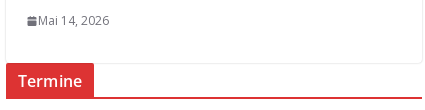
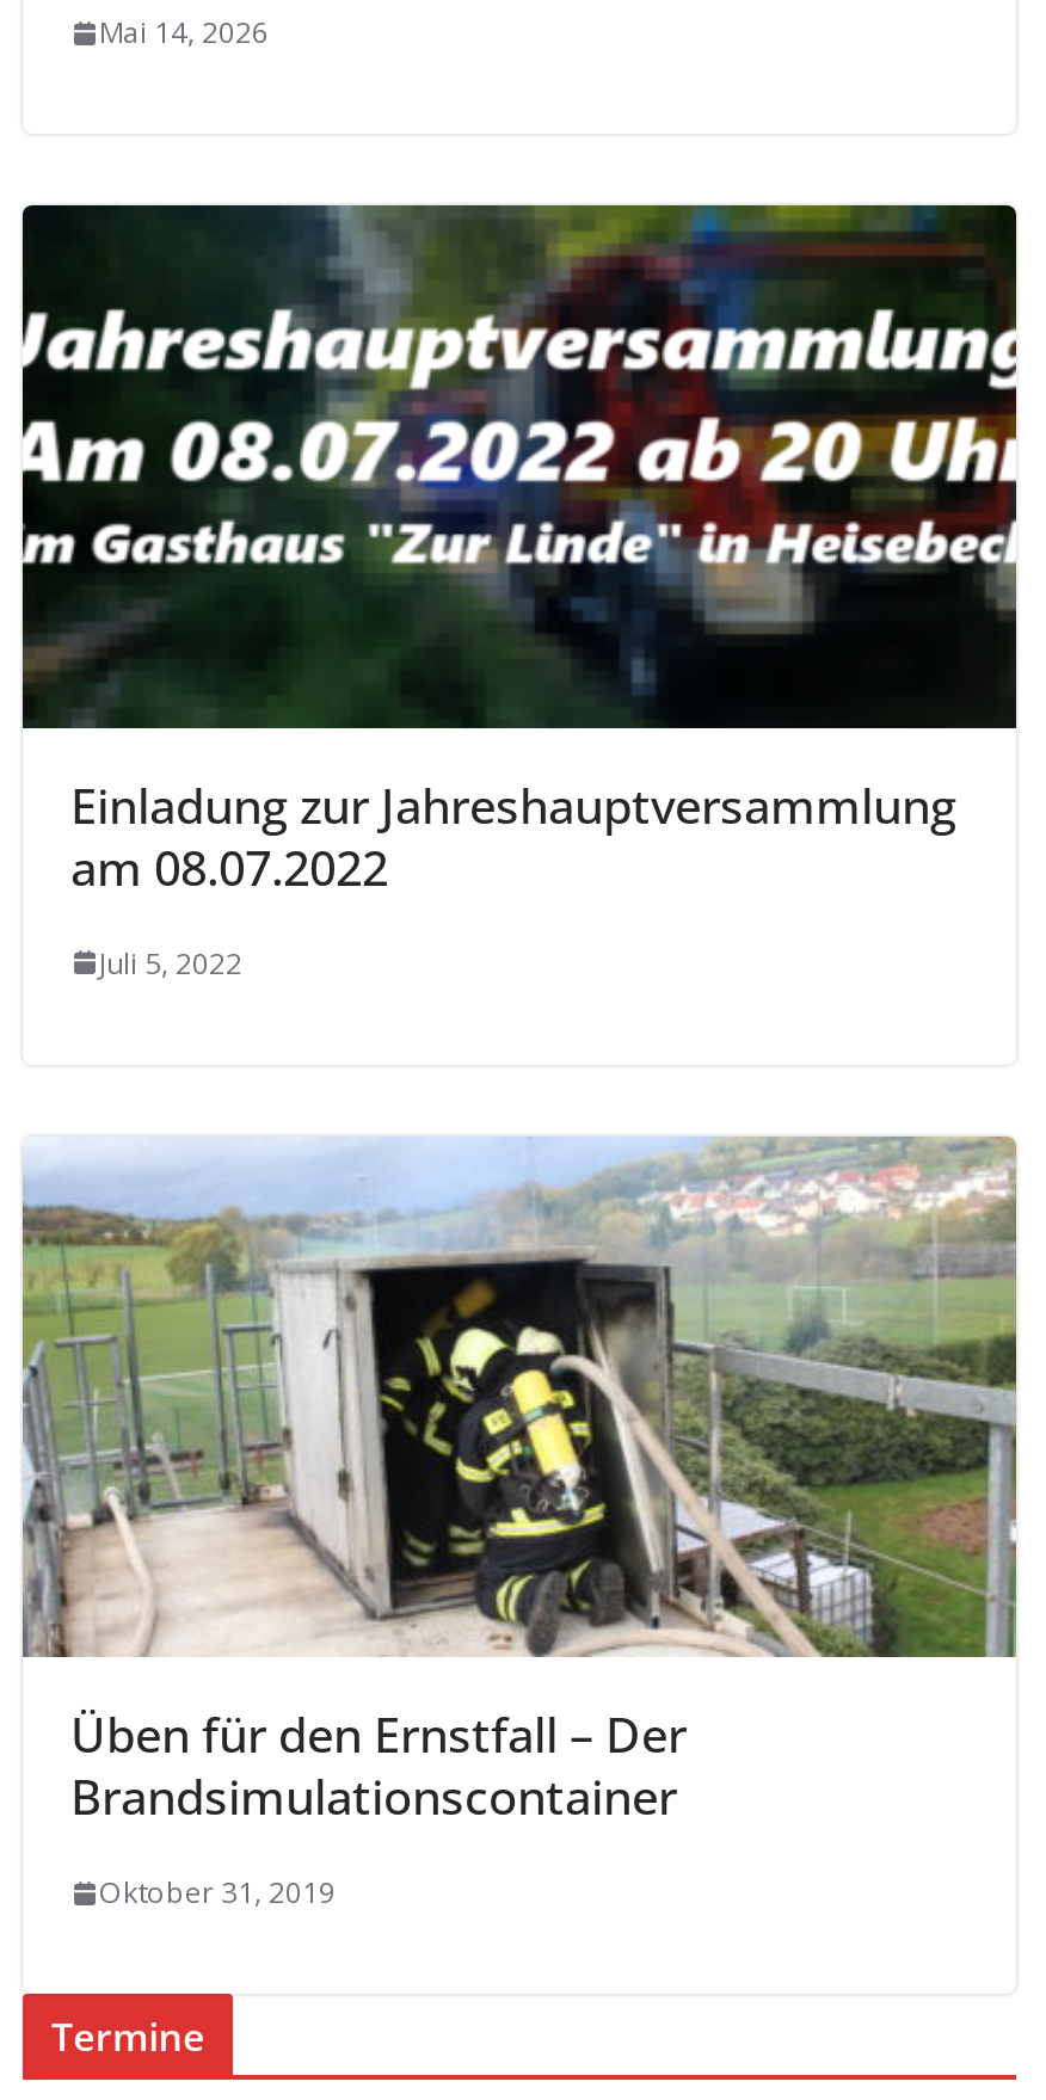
none -> [20,202,1019,983] [image] | Einladung zur Jahreshauptversammlung | am 08.07.2022 | Juli 5, 2022
none -> [20,1133,1019,1913] [image] | Üben für den Ernstfall – Der | Brandsimulationscontainer | Oktober 31, 2019

